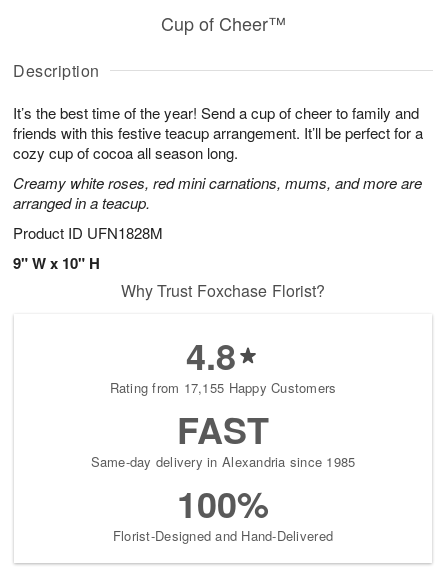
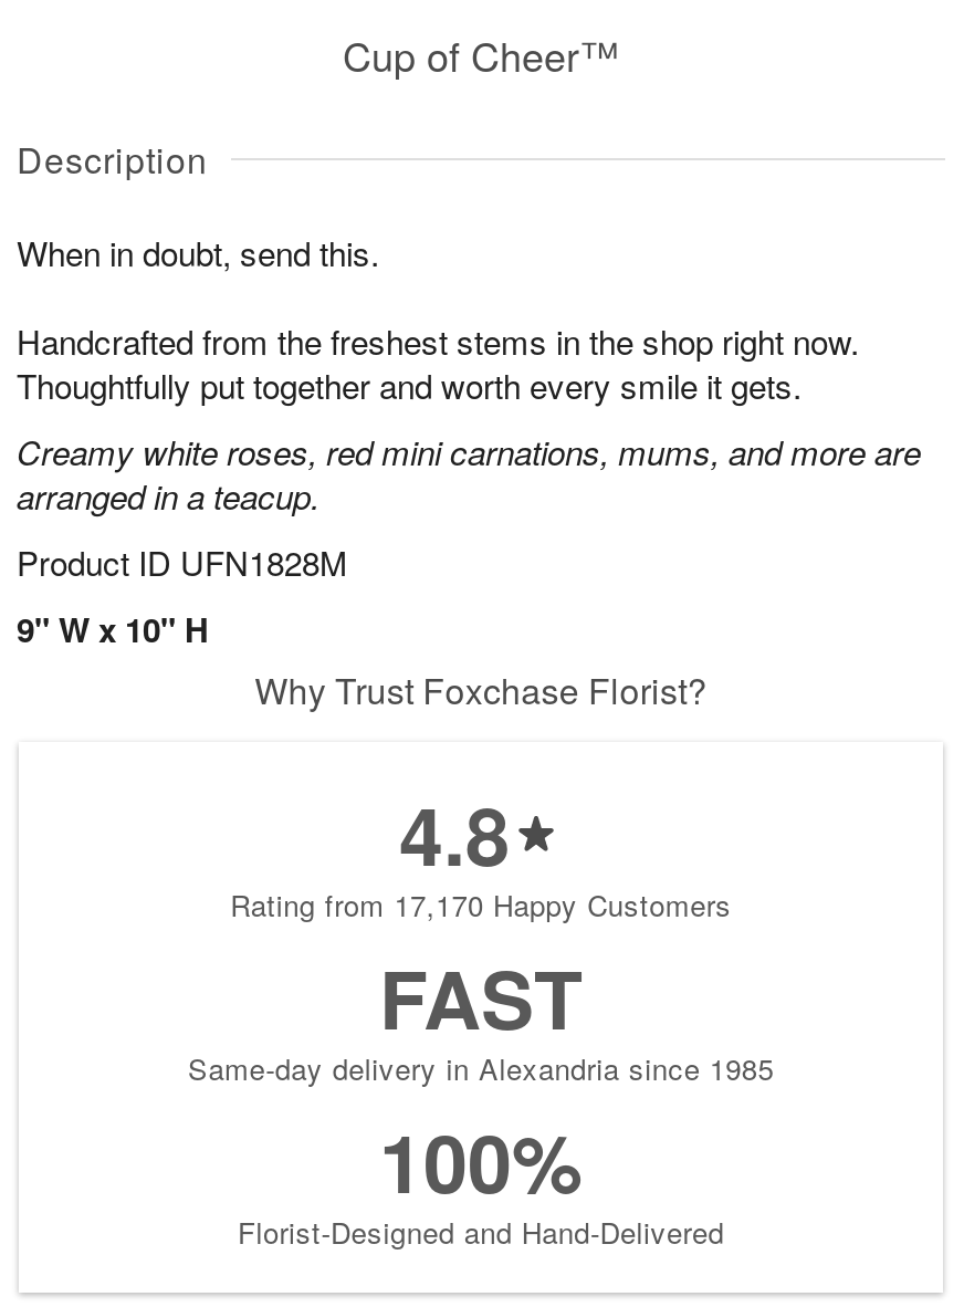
[13,102,423,163] It’s the best time of the year! Send a cup of cheer to family and | friends with this festive teacup arrangement. It’ll be perfect for a | cozy cup of cocoa all season long. -> [17,229,859,408] When in doubt, send this. | Handcrafted from the freshest stems in the shop right now. | Thoughtfully put together and worth every smile it gets.
[110,378,336,397] Rating from 17,155 Happy Customers -> [230,883,732,926] Rating from 17,170 Happy Customers

